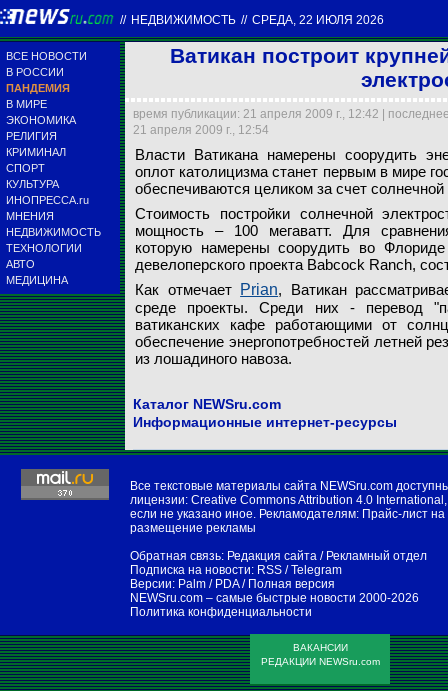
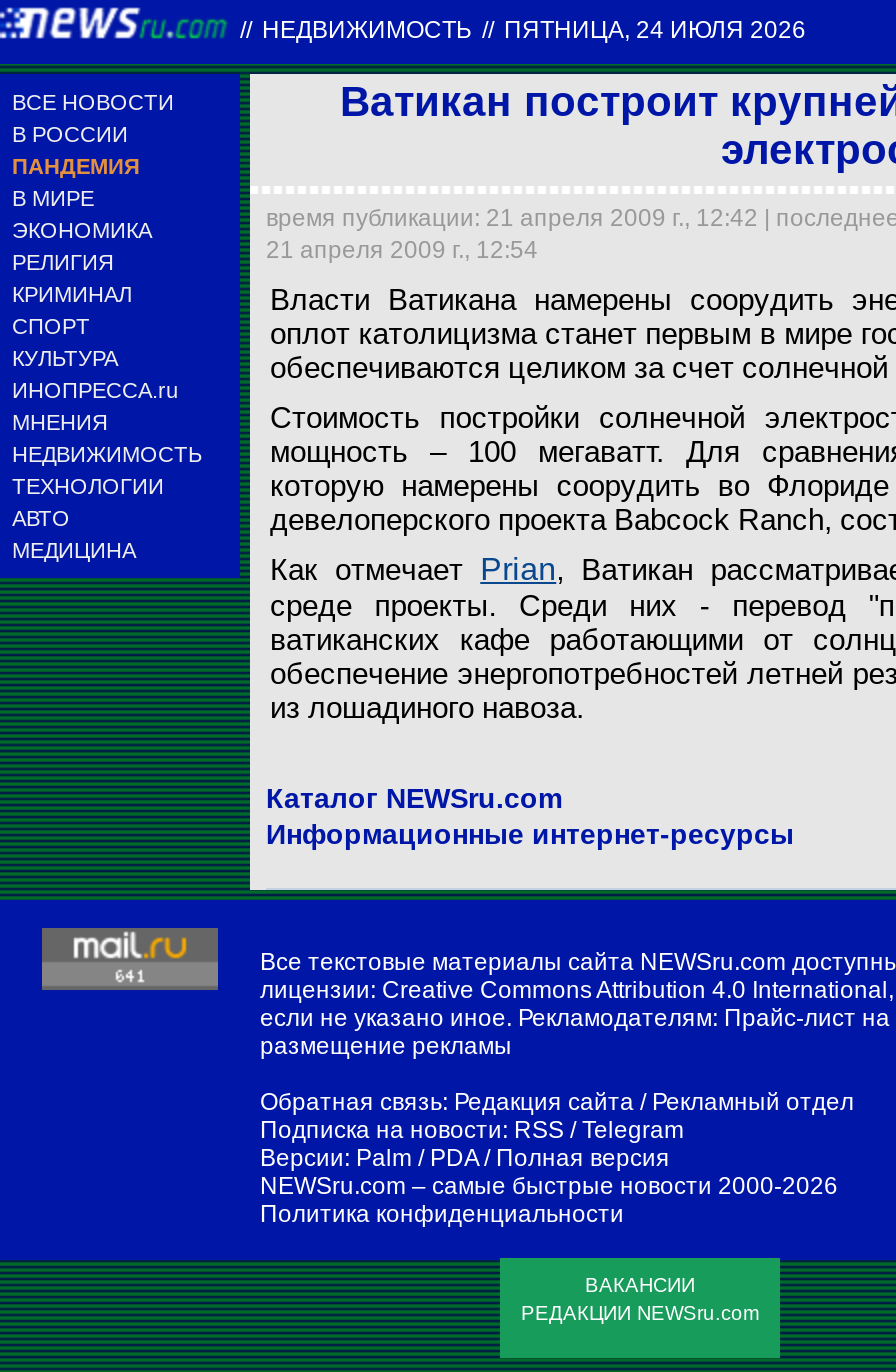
[120,12,384,26] // НЕДВИЖИМОСТЬ // СРЕДА, 22 ИЮЛЯ 2026 -> [240,15,806,43] // НЕДВИЖИМОСТЬ // ПЯТНИЦА, 24 ИЮЛЯ 2026

